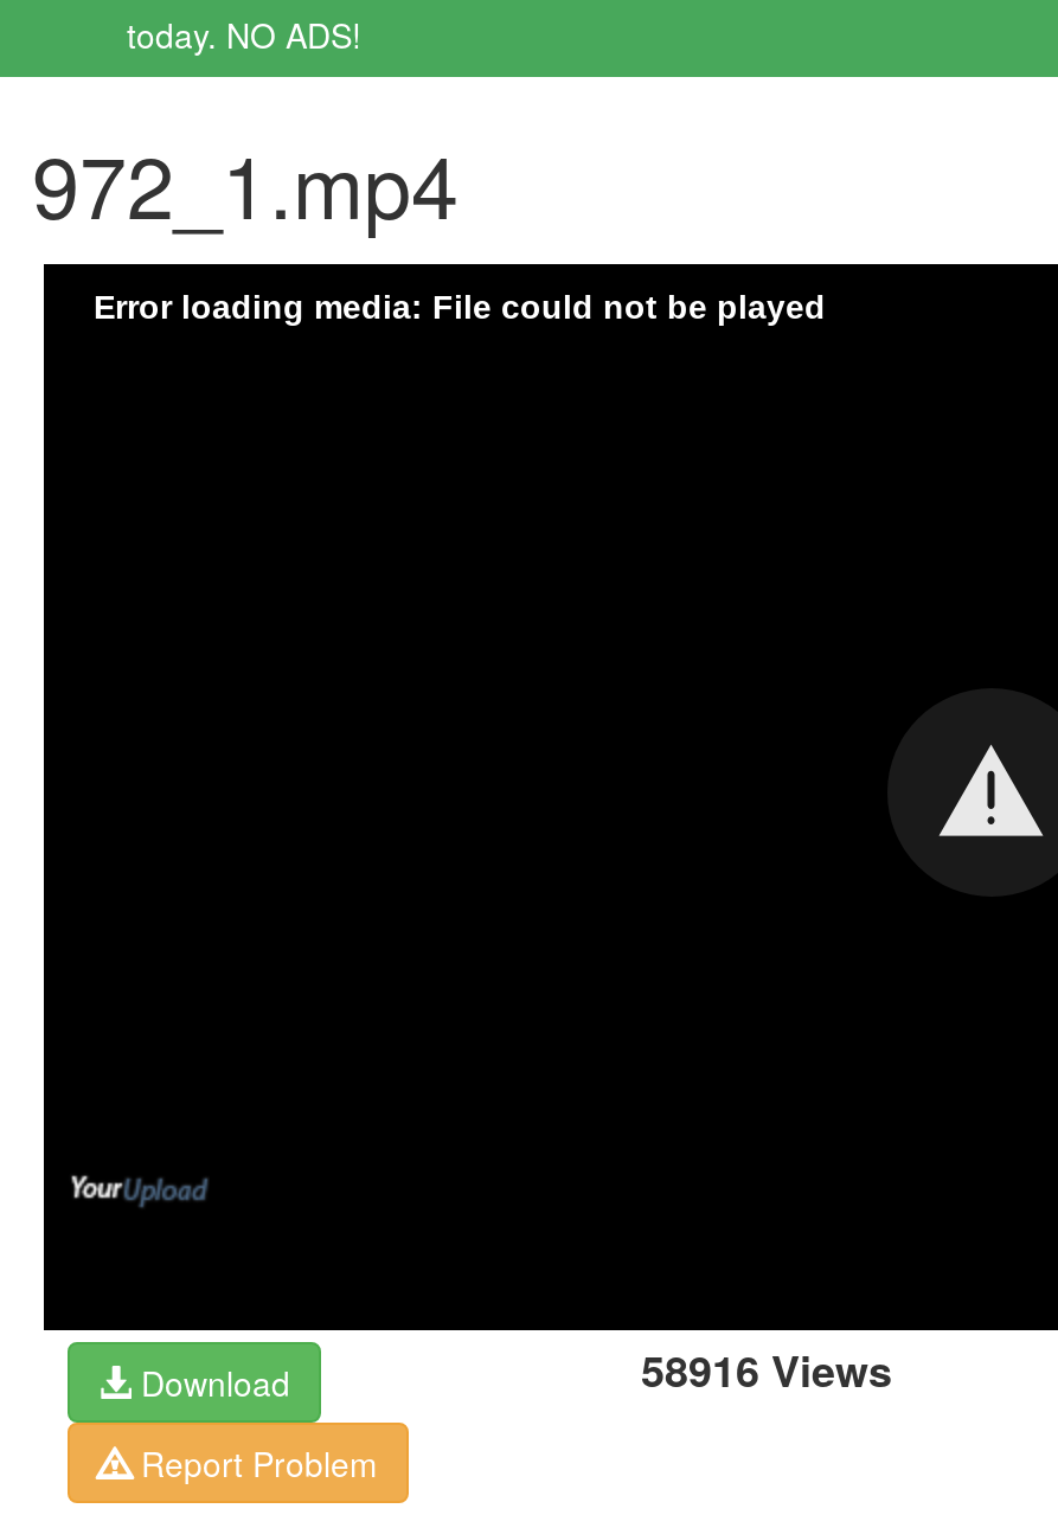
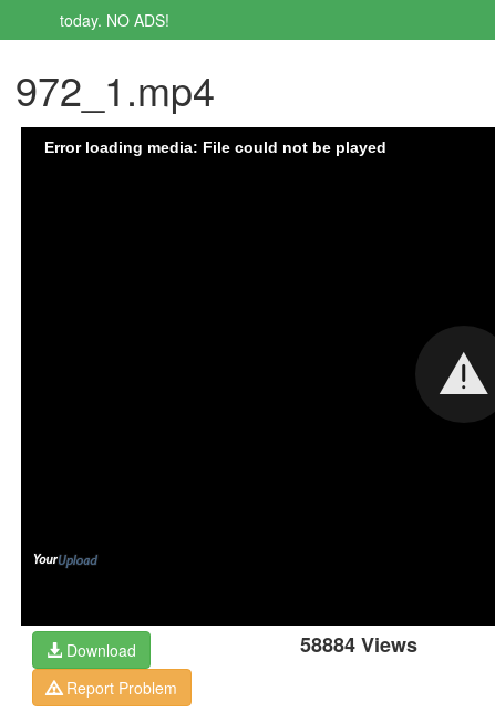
[641,1340,892,1401] 58916 Views -> [300,630,417,659] 58884 Views

